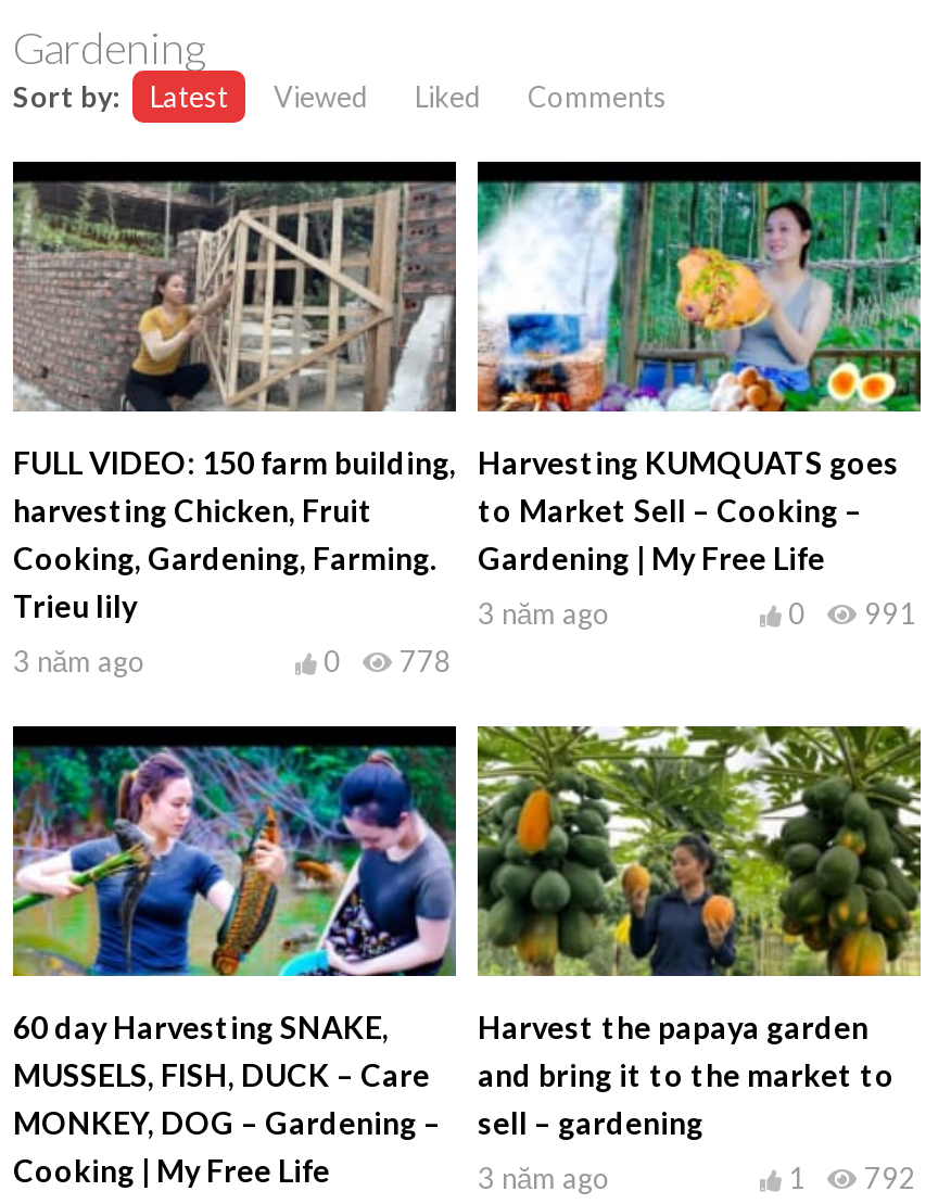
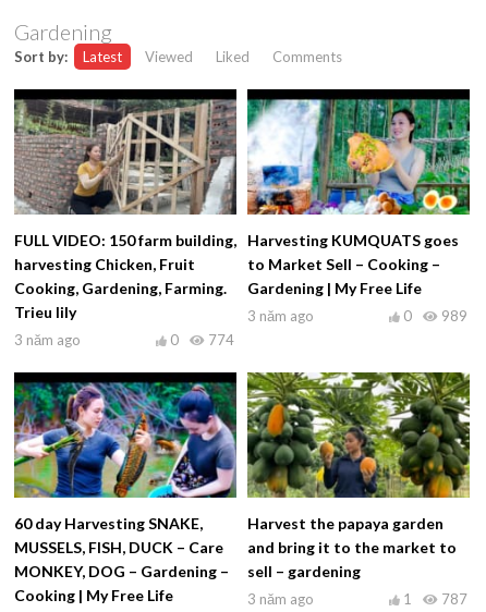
[788,596,916,630] 0 991 -> [403,307,467,324] 0 989
[324,643,452,678] 0 778 -> [170,331,234,348] 0 774
[788,1159,916,1194] 1 792 -> [403,590,467,607] 1 787

